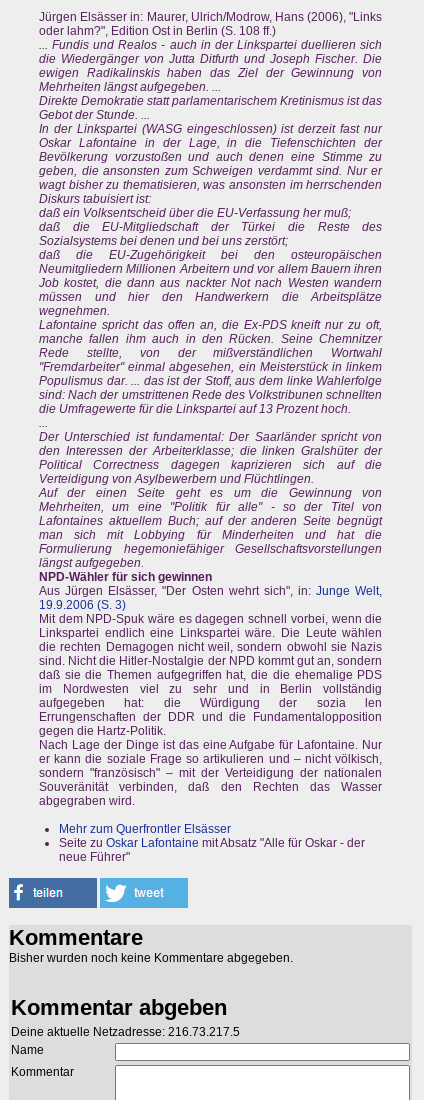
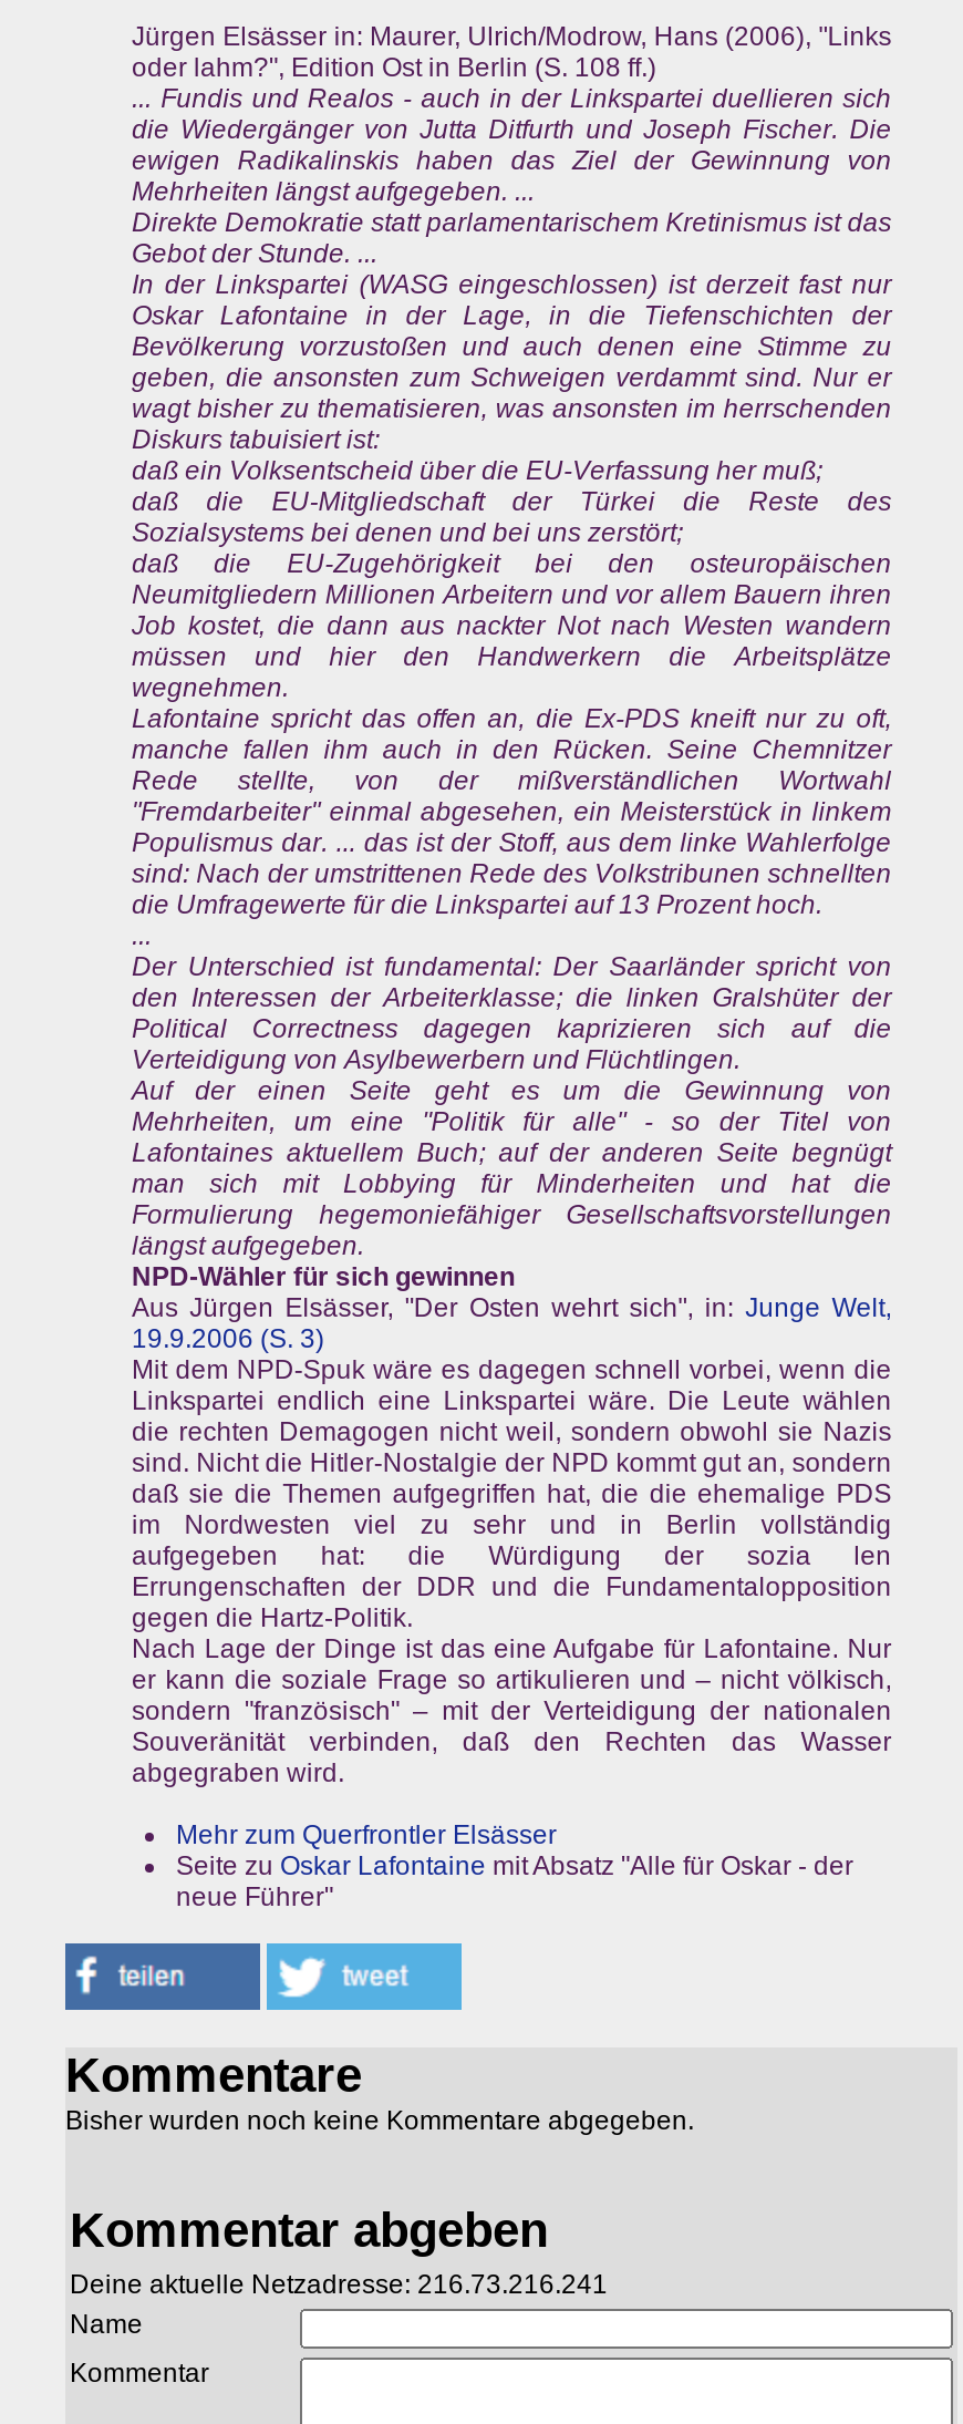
[11,1025,240,1039] Deine aktuelle Netzadresse: 216.73.217.5 -> [70,2270,608,2301] Deine aktuelle Netzadresse: 216.73.216.241

